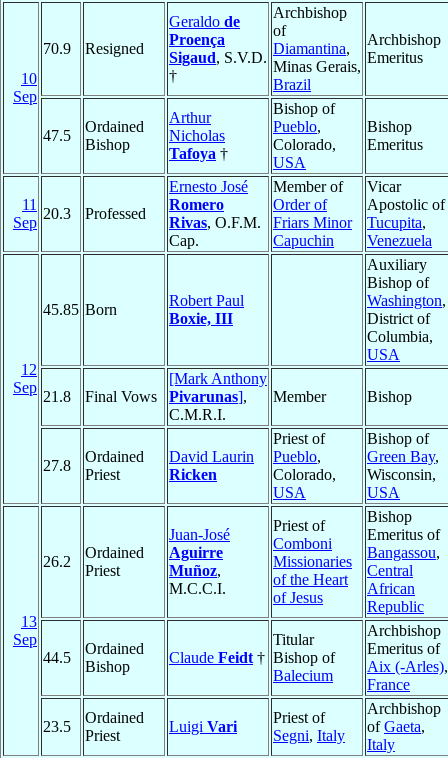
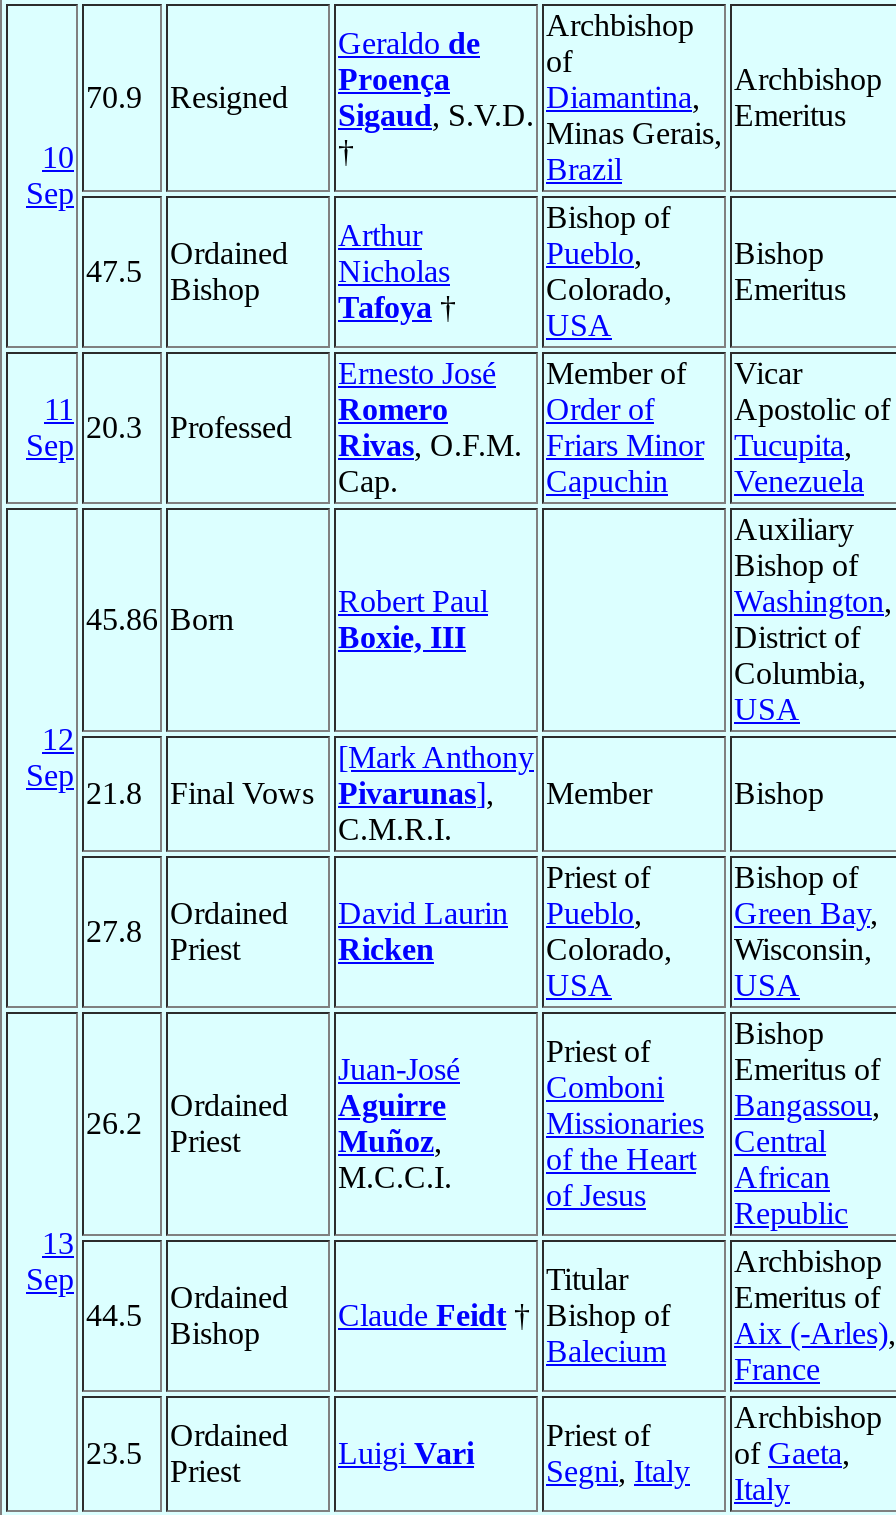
[43,301,117,318] 45.85 Born -> [86,602,234,636] 45.86 Born

